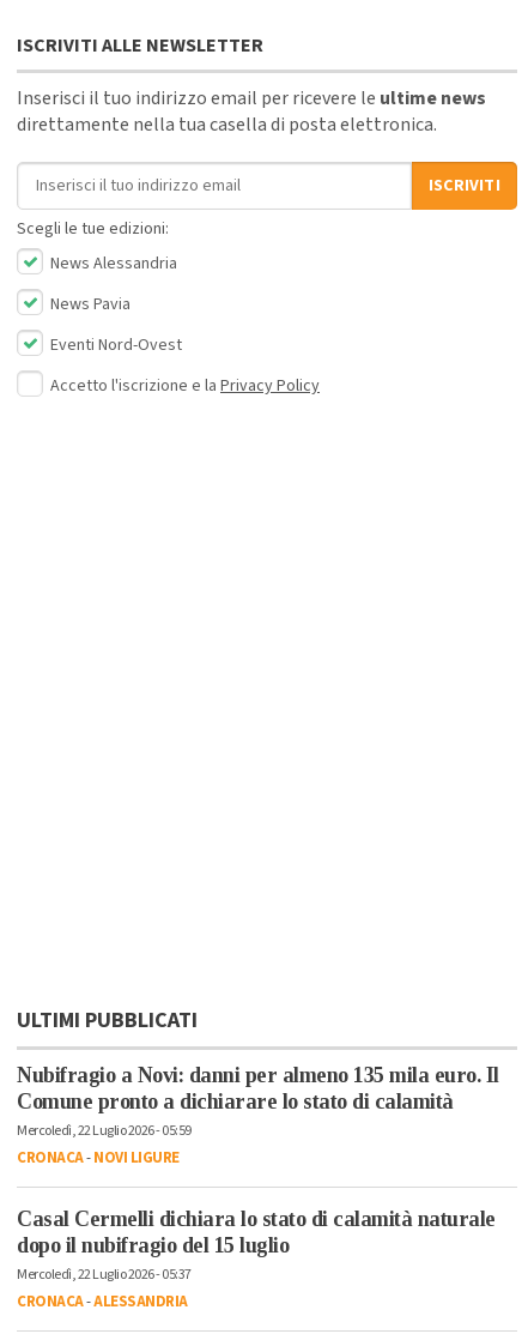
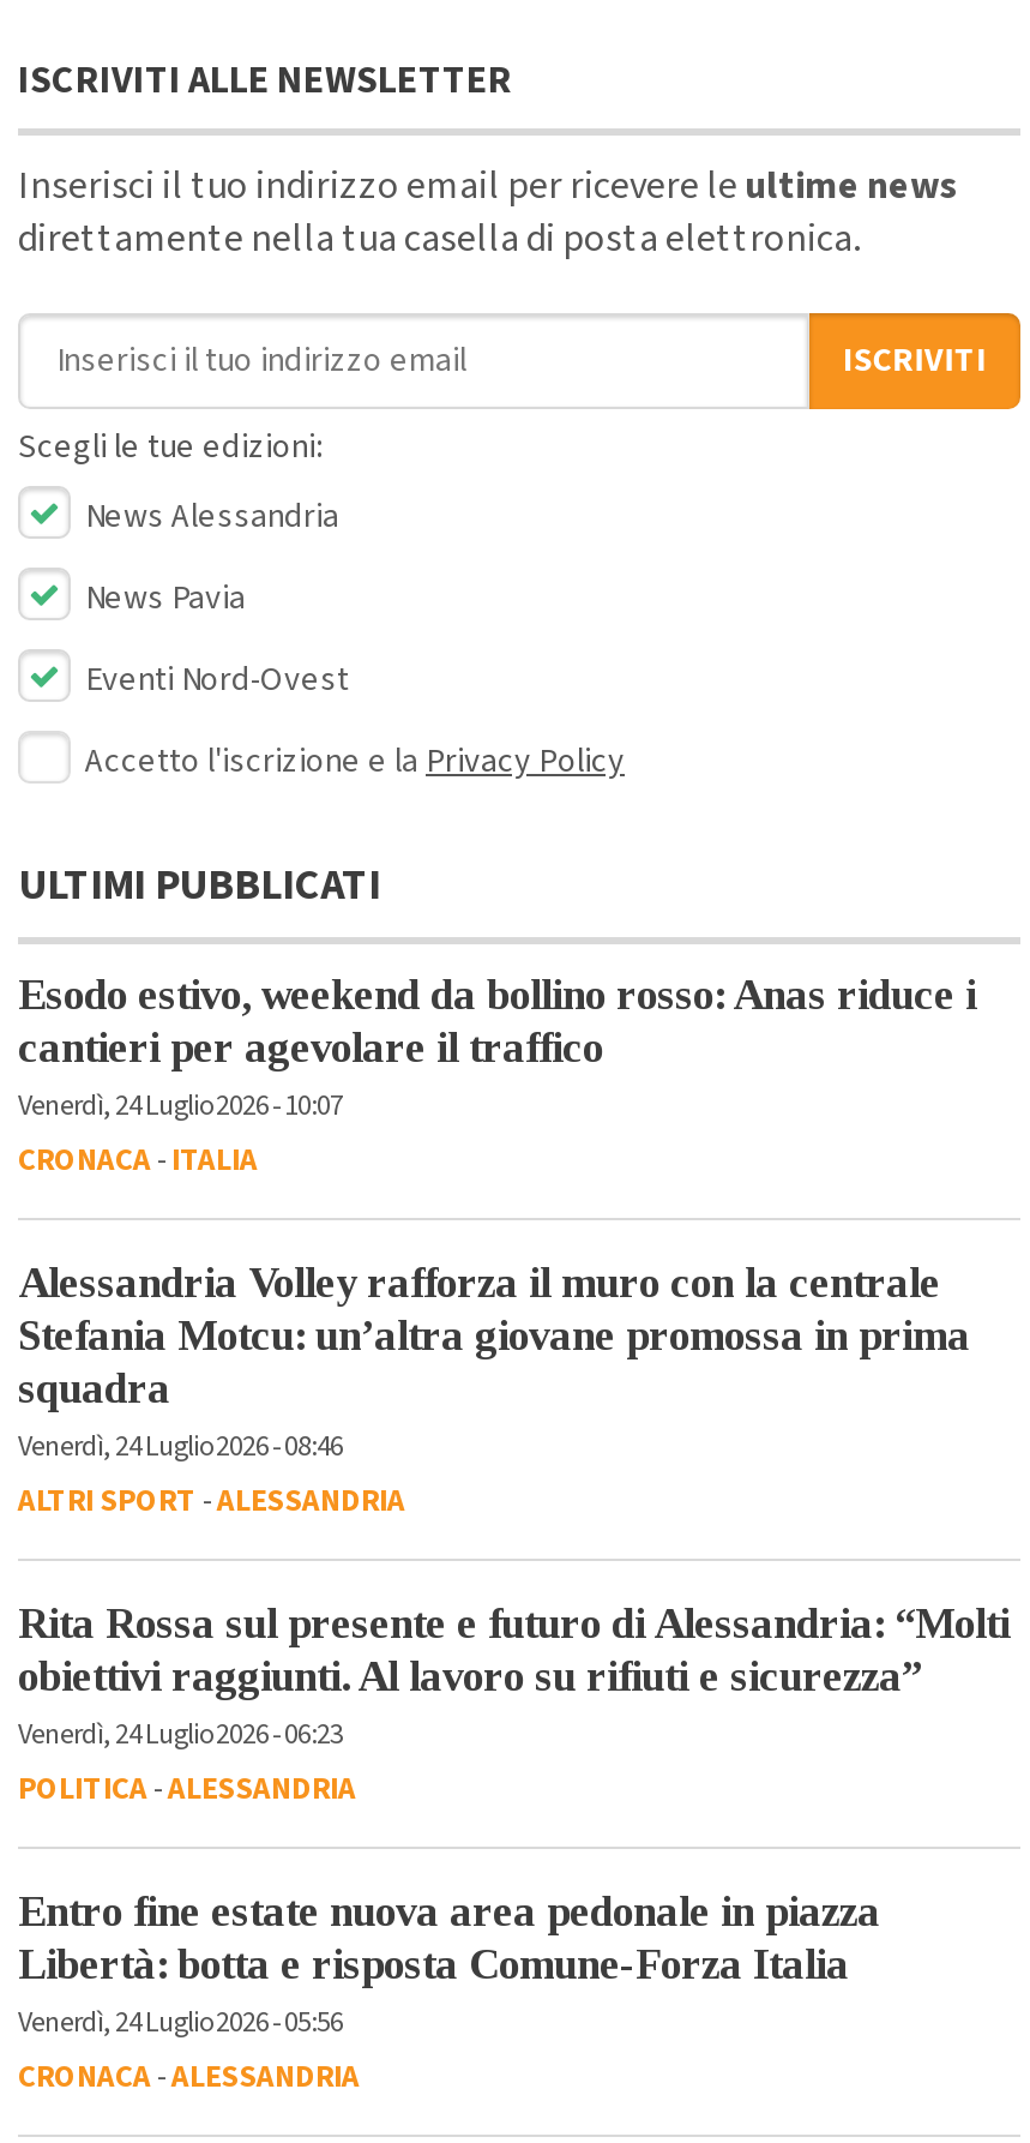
moved [17,1005,198,1035] -> [18,855,380,915]: ULTIMI PUBBLICATI
[17,1063,499,1284] Nubifragio a Novi: danni per almeno 135 mila euro. Il | Comune pronto a dichiarare lo stato di calamità | Mercoledì, 22 Luglio 2026 - 05:59 | CRONACA-NOVI LIGURE | Casal Cermelli dichiara lo stato di calamità naturale | dopo il nubifragio del 15 luglio | Mercoledì, 22 Luglio 2026 - 05:37 -> [18,970,1010,2043] Esodo estivo, weekend da bollino rosso: Anas riduce i | cantieri per agevolare il traffico | Venerdì, 24 Luglio 2026 - 10:07 | CRONACA - ITALIA | Alessandria Volley rafforza il muro con la centrale | Stefania Motcu: un’altra giovane promossa in prima | squadra | Venerdì, 24 Luglio 2026 - 08:46 | ALTRI SPORT -ALESSANDRIA | Rita Rossa sul presente e futuro di Alessandria: “Molti | obiettivi raggiunti. Al lavoro su rifiuti e sicurezza” | Venerdì, 24 Luglio 2026 - 06:23 | POLITICA -ALESSANDRIA | Entro fine estate nuova area pedonale in piazza | Libertà: botta e risposta Comune-Forza Italia | Venerdì, 24 Luglio 2026 - 05:56

